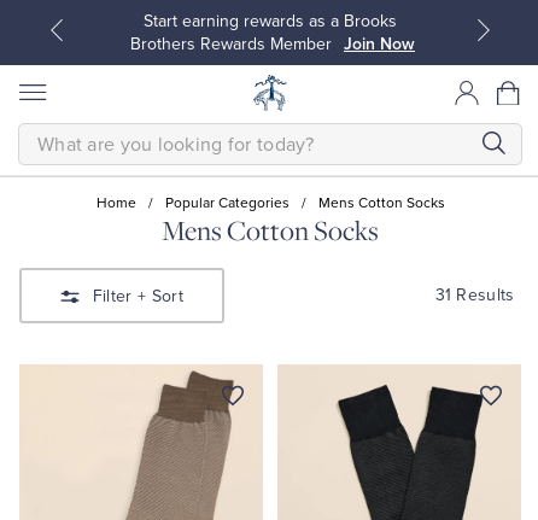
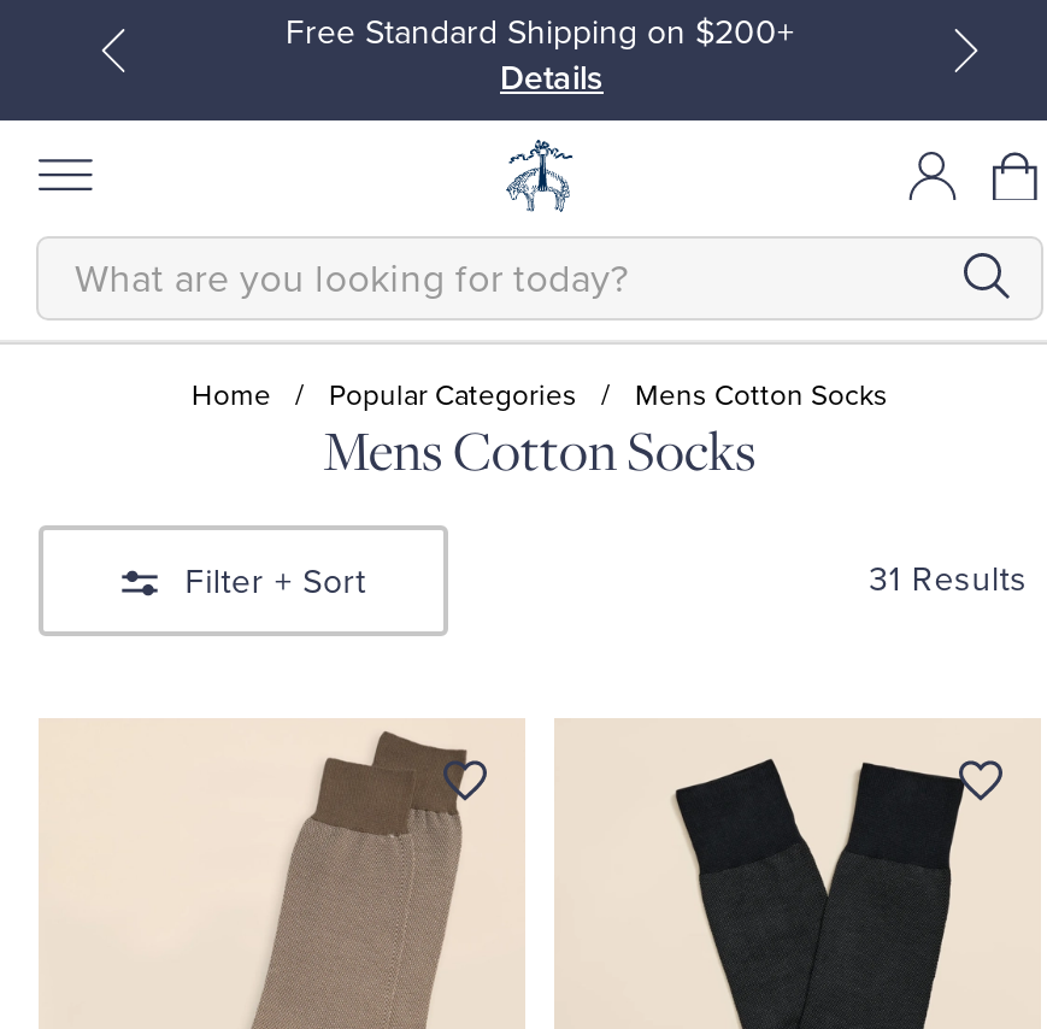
[125,11,415,54] Start earning rewards as a Brooks | Brothers Rewards Member Join Now -> [286,12,794,99] Free Standard Shipping on $200+ | Details

